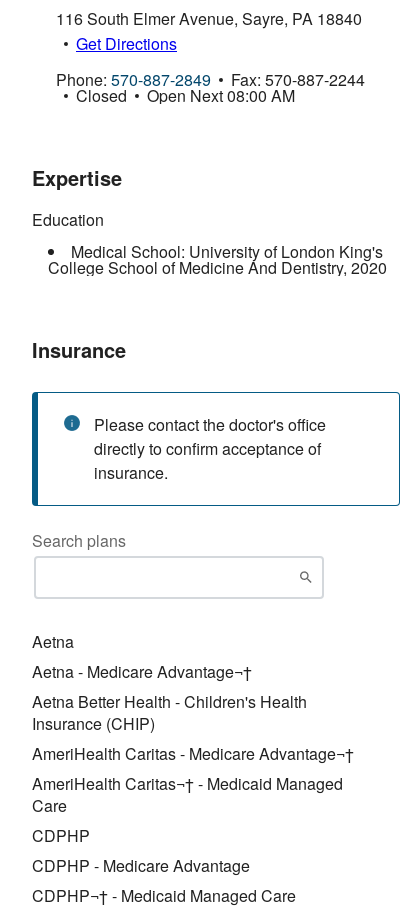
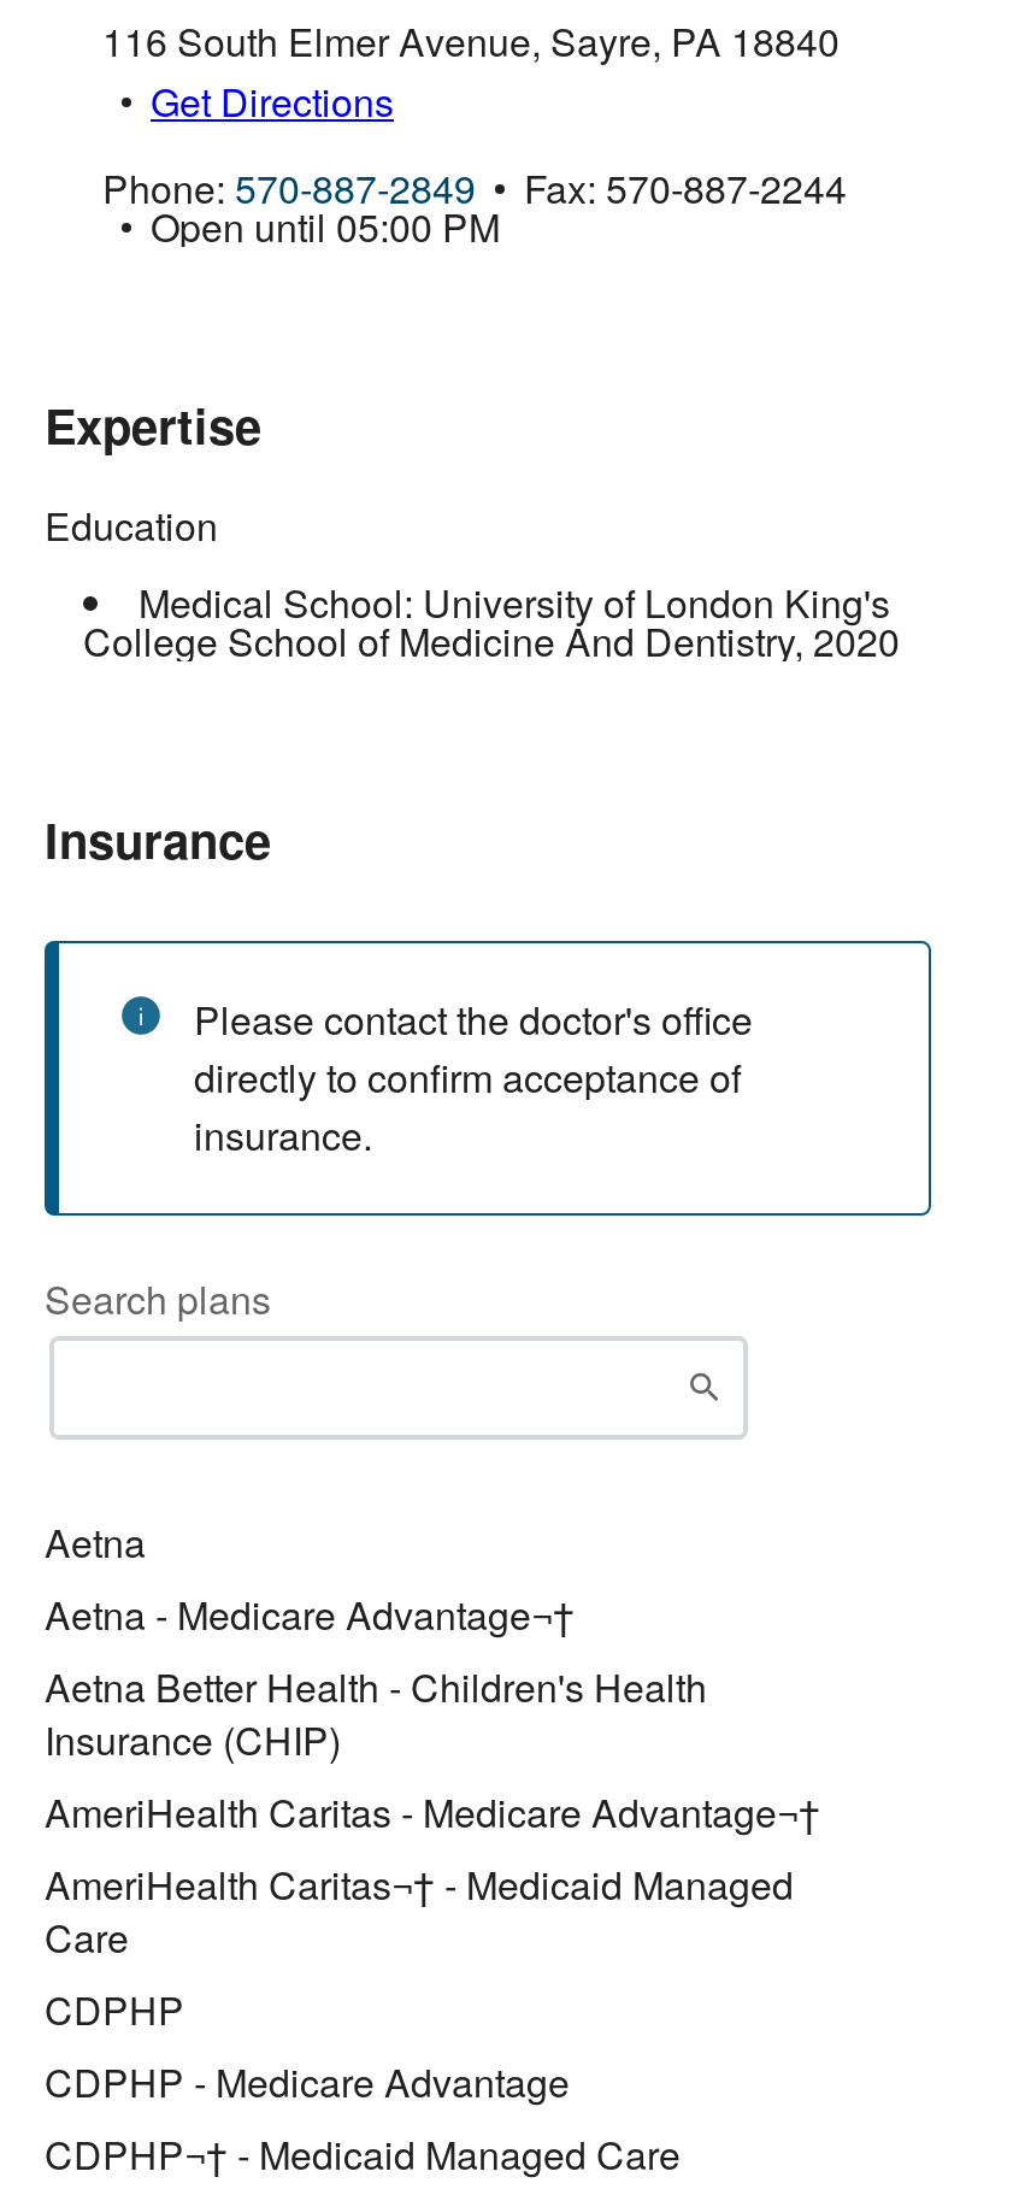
[76,83,295,106] Closed | Open Next 08:00 AM -> [151,198,500,253] Open until 05:00 PM

